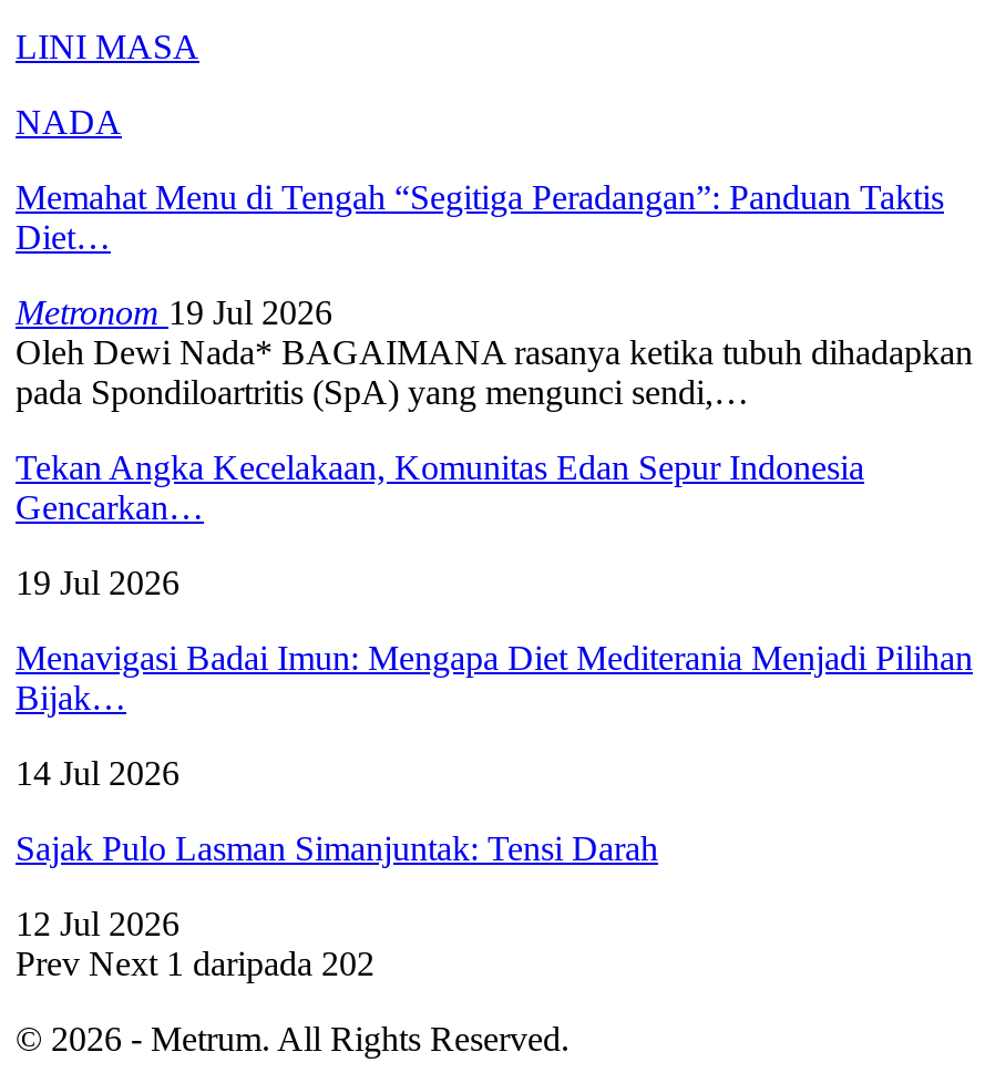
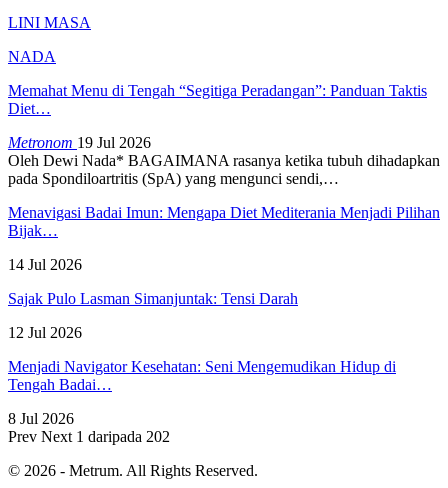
[16,448,864,601] Tekan Angka Kecelakaan, Komunitas Edan Sepur Indonesia | Gencarkan… | 19 Jul 2026 -> none
moved [16,639,973,942] -> [8,204,440,341]: Menavigasi Badai Imun: Mengapa Diet Mediterania Menjadi Pilihan | Bijak… | 14 Jul 2026 | Sajak Pulo Lasman Simanjuntak: Tensi Darah | 12 Jul 2026
none -> [8,358,396,427] Menjadi Navigator Kesehatan: Seni Mengemudikan Hidup di | Tengah Badai… | 8 Jul 2026

